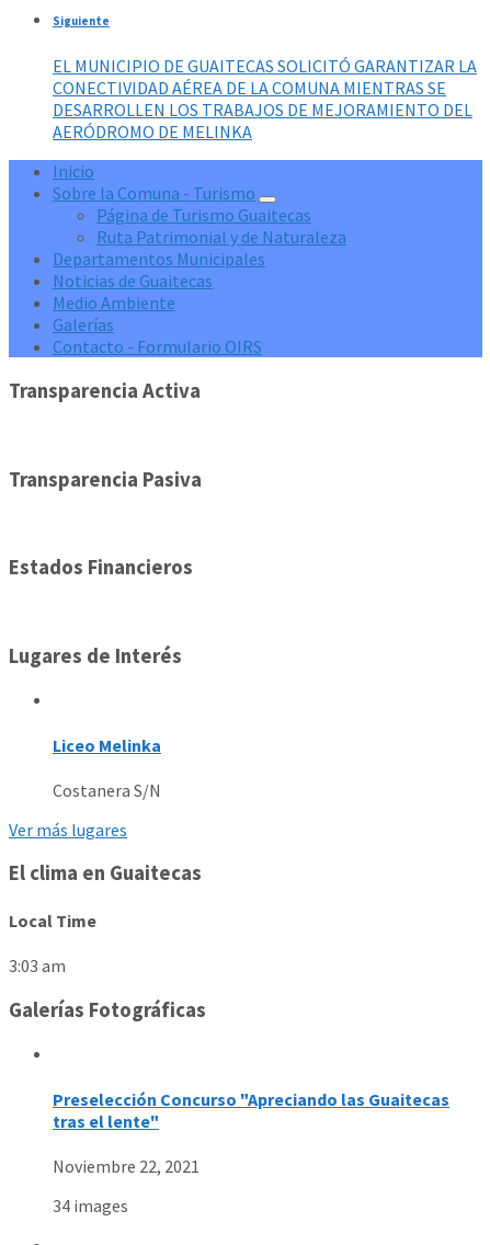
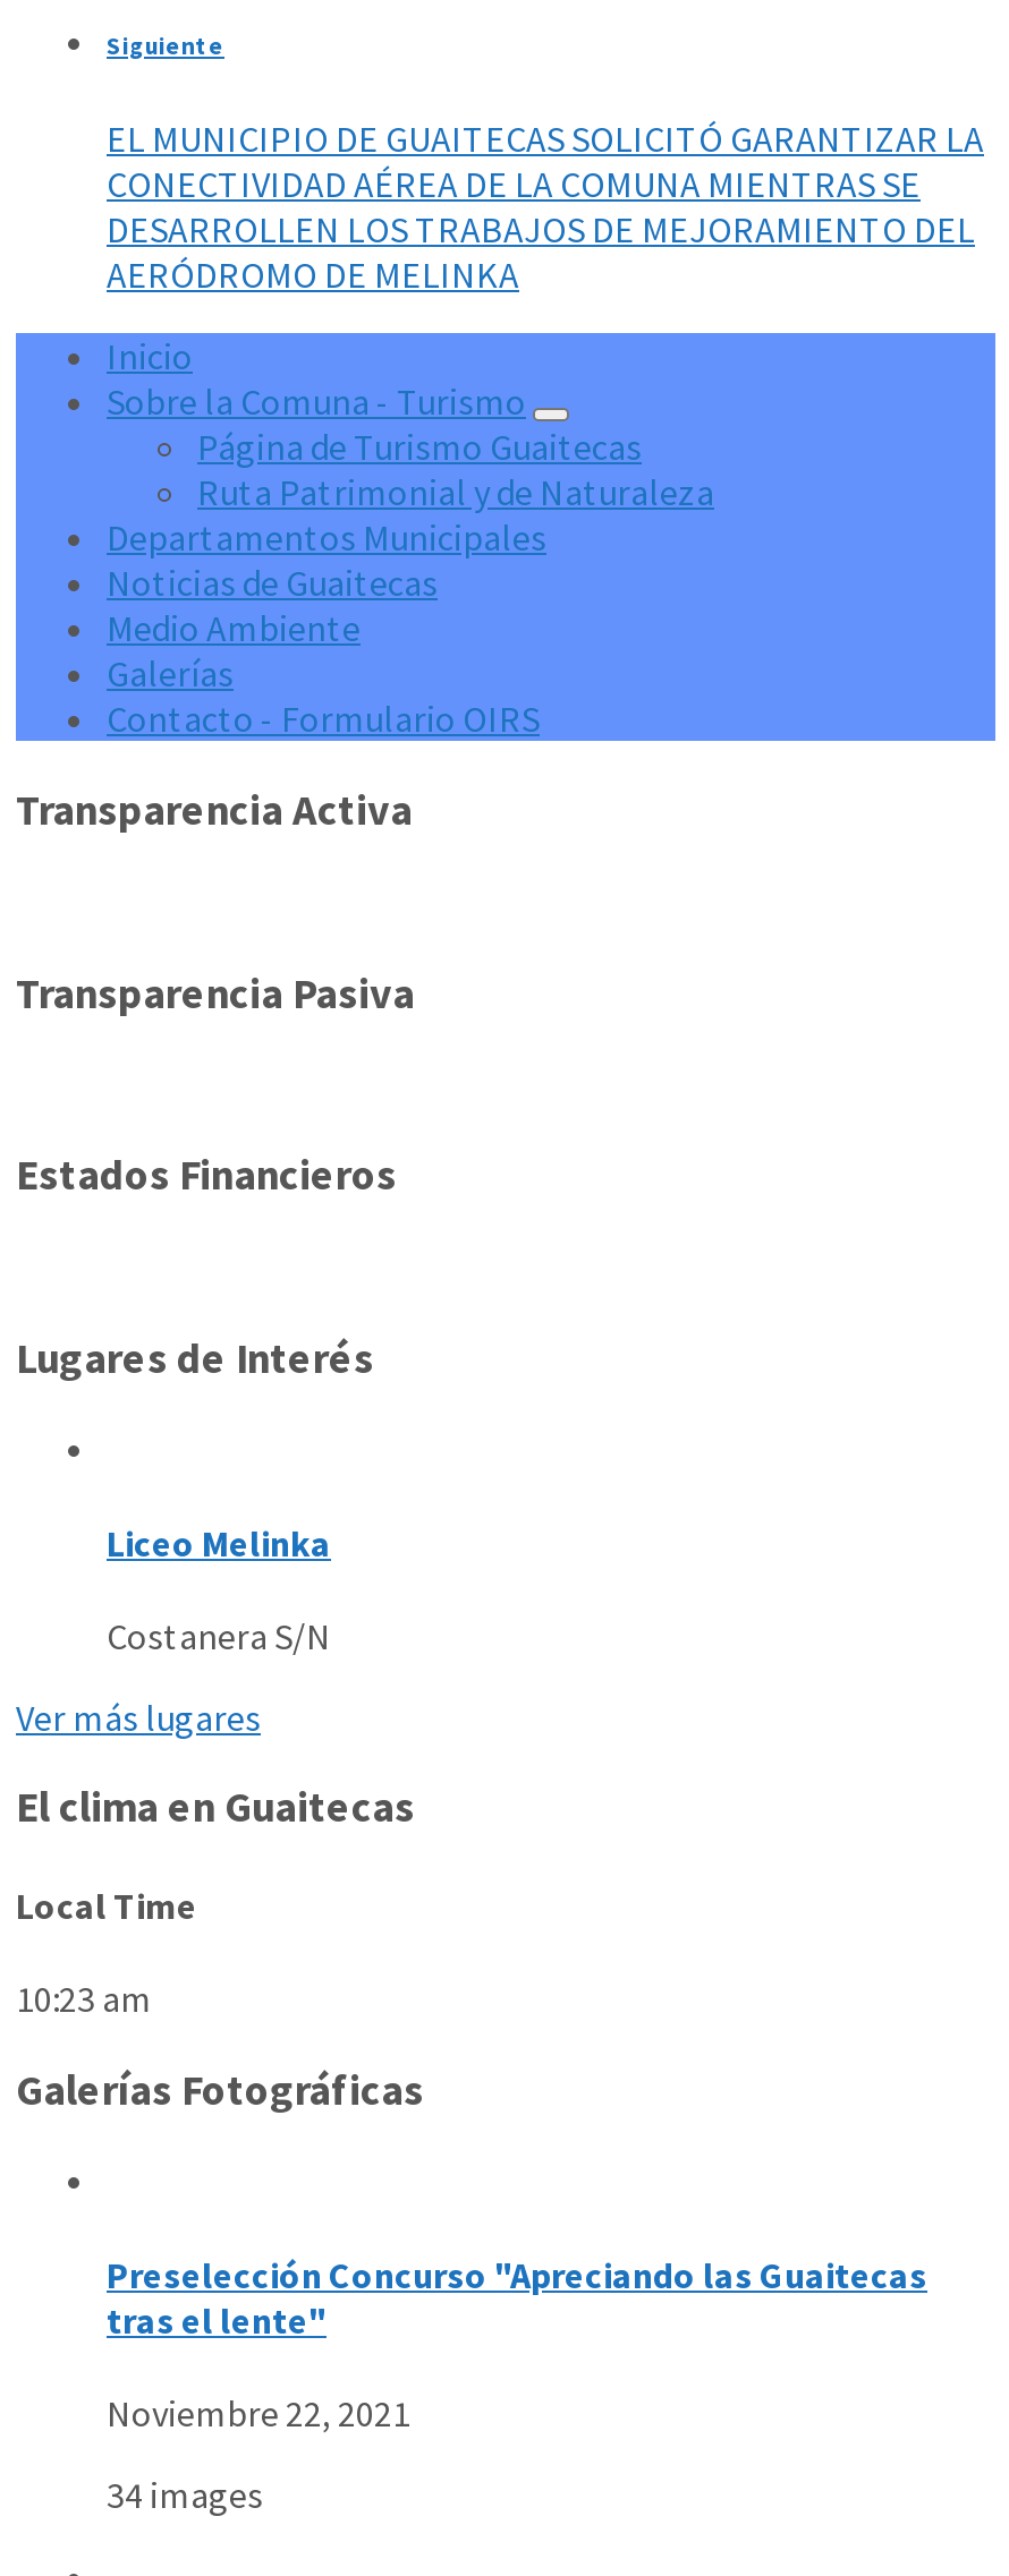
[9,955,66,976] 3:03 am -> [16,1976,152,2021] 10:23 am

